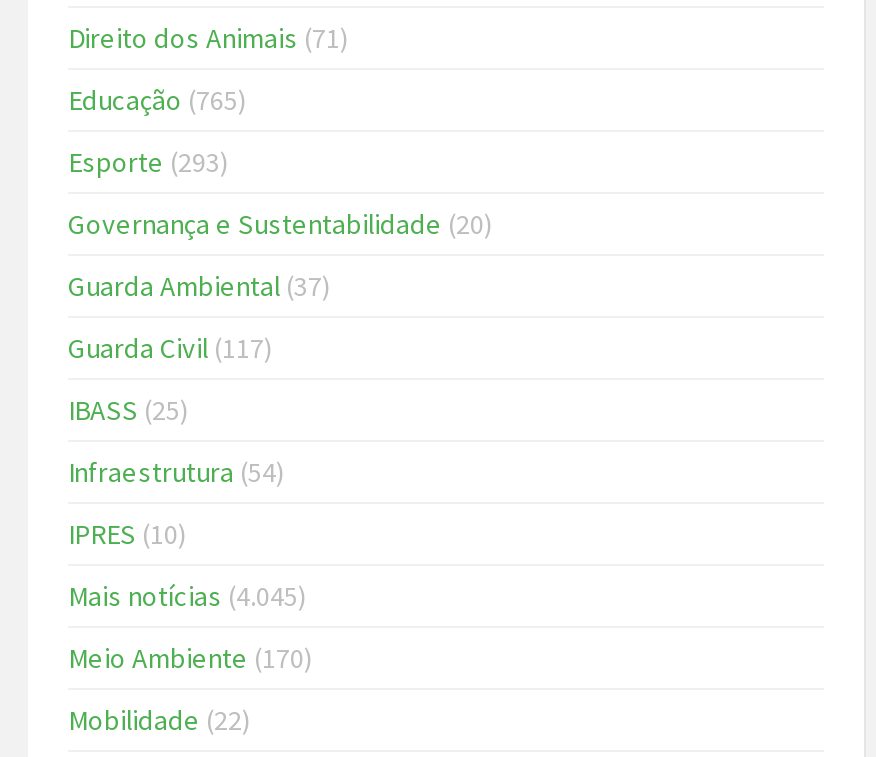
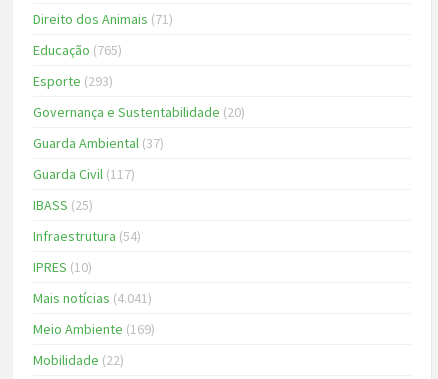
[68,578,306,614] Mais notícias (4.045) -> [33,289,152,307] Mais notícias (4.041)
[68,640,312,676] Meio Ambiente (170) -> [33,320,155,338] Meio Ambiente (169)

